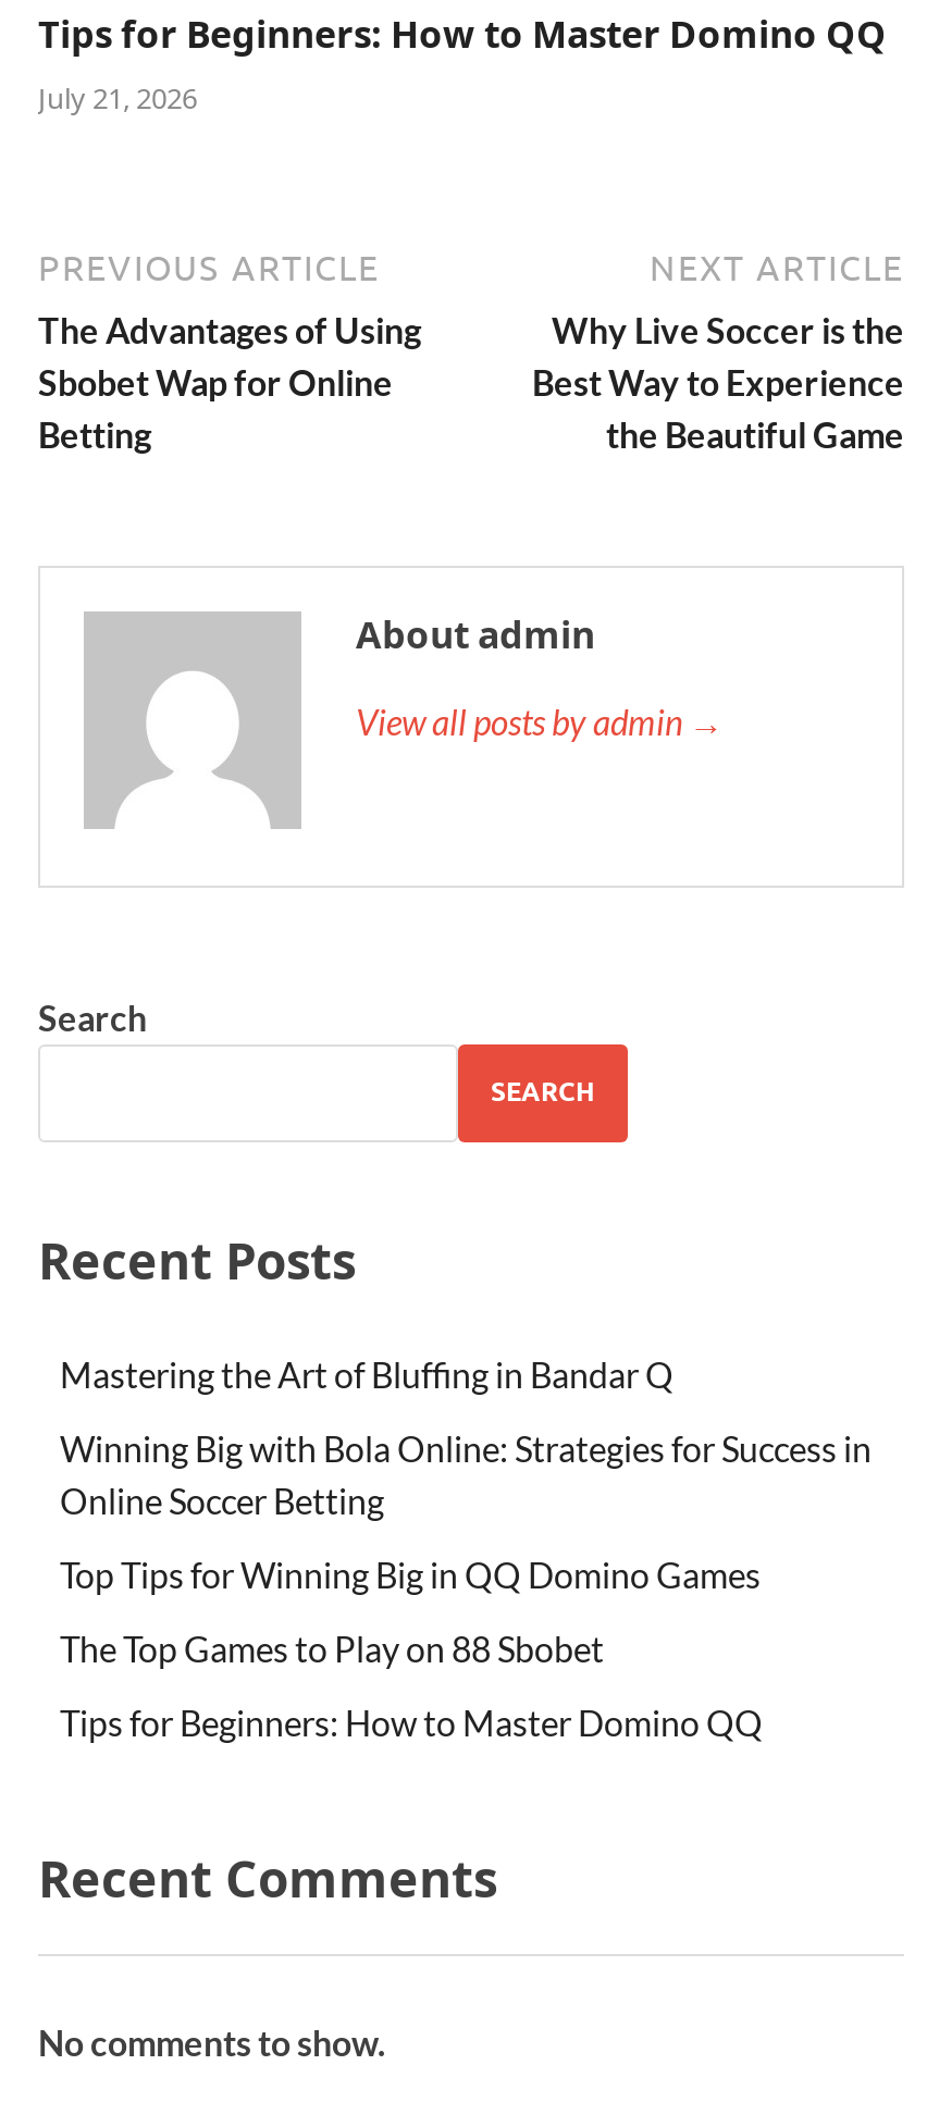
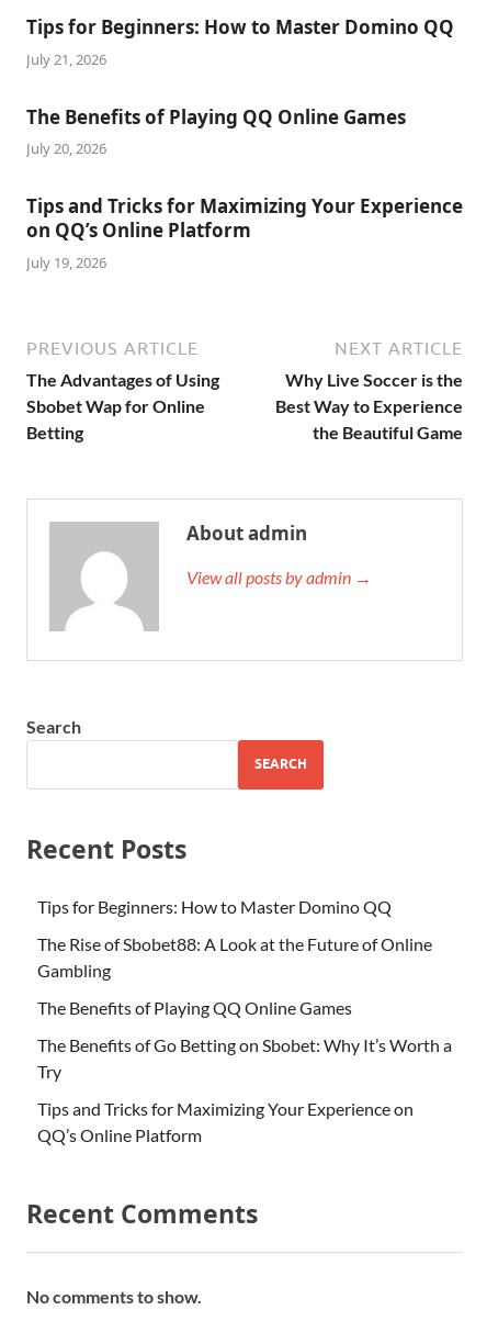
none -> [26,104,463,272] The Benefits of Playing QQ Online Games | July 20, 2026 | Tips and Tricks for Maximizing Your Experience | on QQ’s Online Platform | July 19, 2026
[60,1353,872,1668] Mastering the Art of Bluffing in Bandar Q | Winning Big with Bola Online: Strategies for Success in | Online Soccer Betting | Top Tips for Winning Big in QQ Domino Games | The Top Games to Play on 88 Sbobet -> none
none -> [37,933,452,1145] The Rise of Sbobet88: A Look at the Future of Online | Gambling | The Benefits of Playing QQ Online Games | The Benefits of Go Betting on Sbobet: Why It’s Worth a | Try | Tips and Tricks for Maximizing Your Experience on | QQ’s Online Platform

